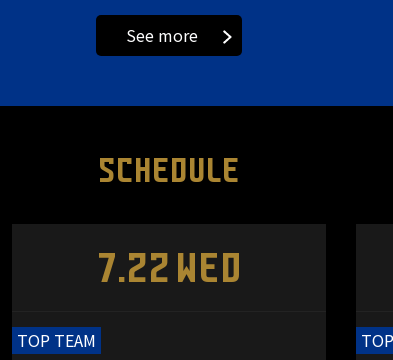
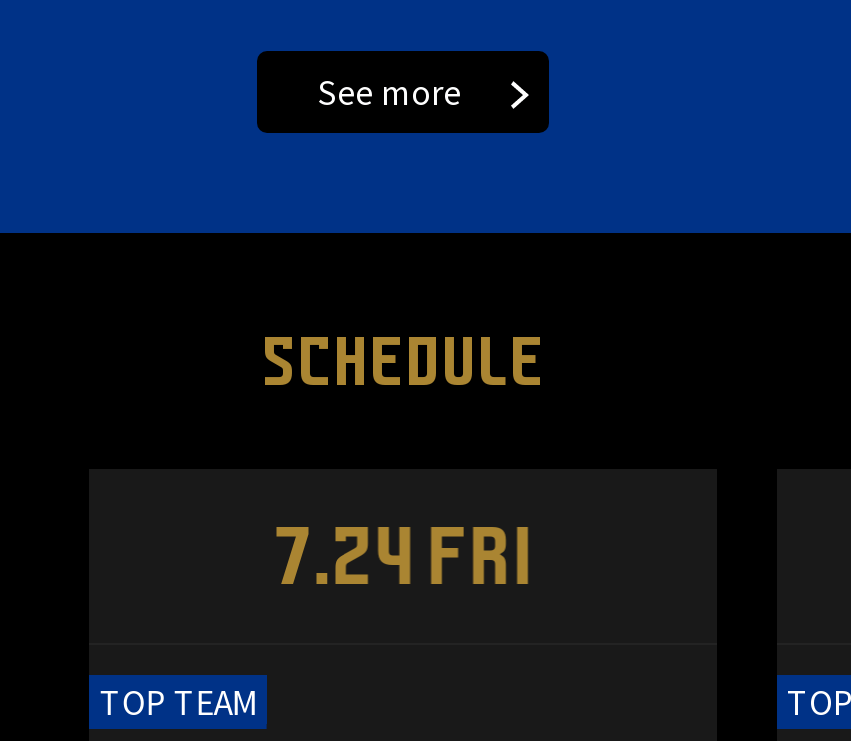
[96,249,241,285] 7.22 Wed -> [272,520,534,592] 7.24 Fri

